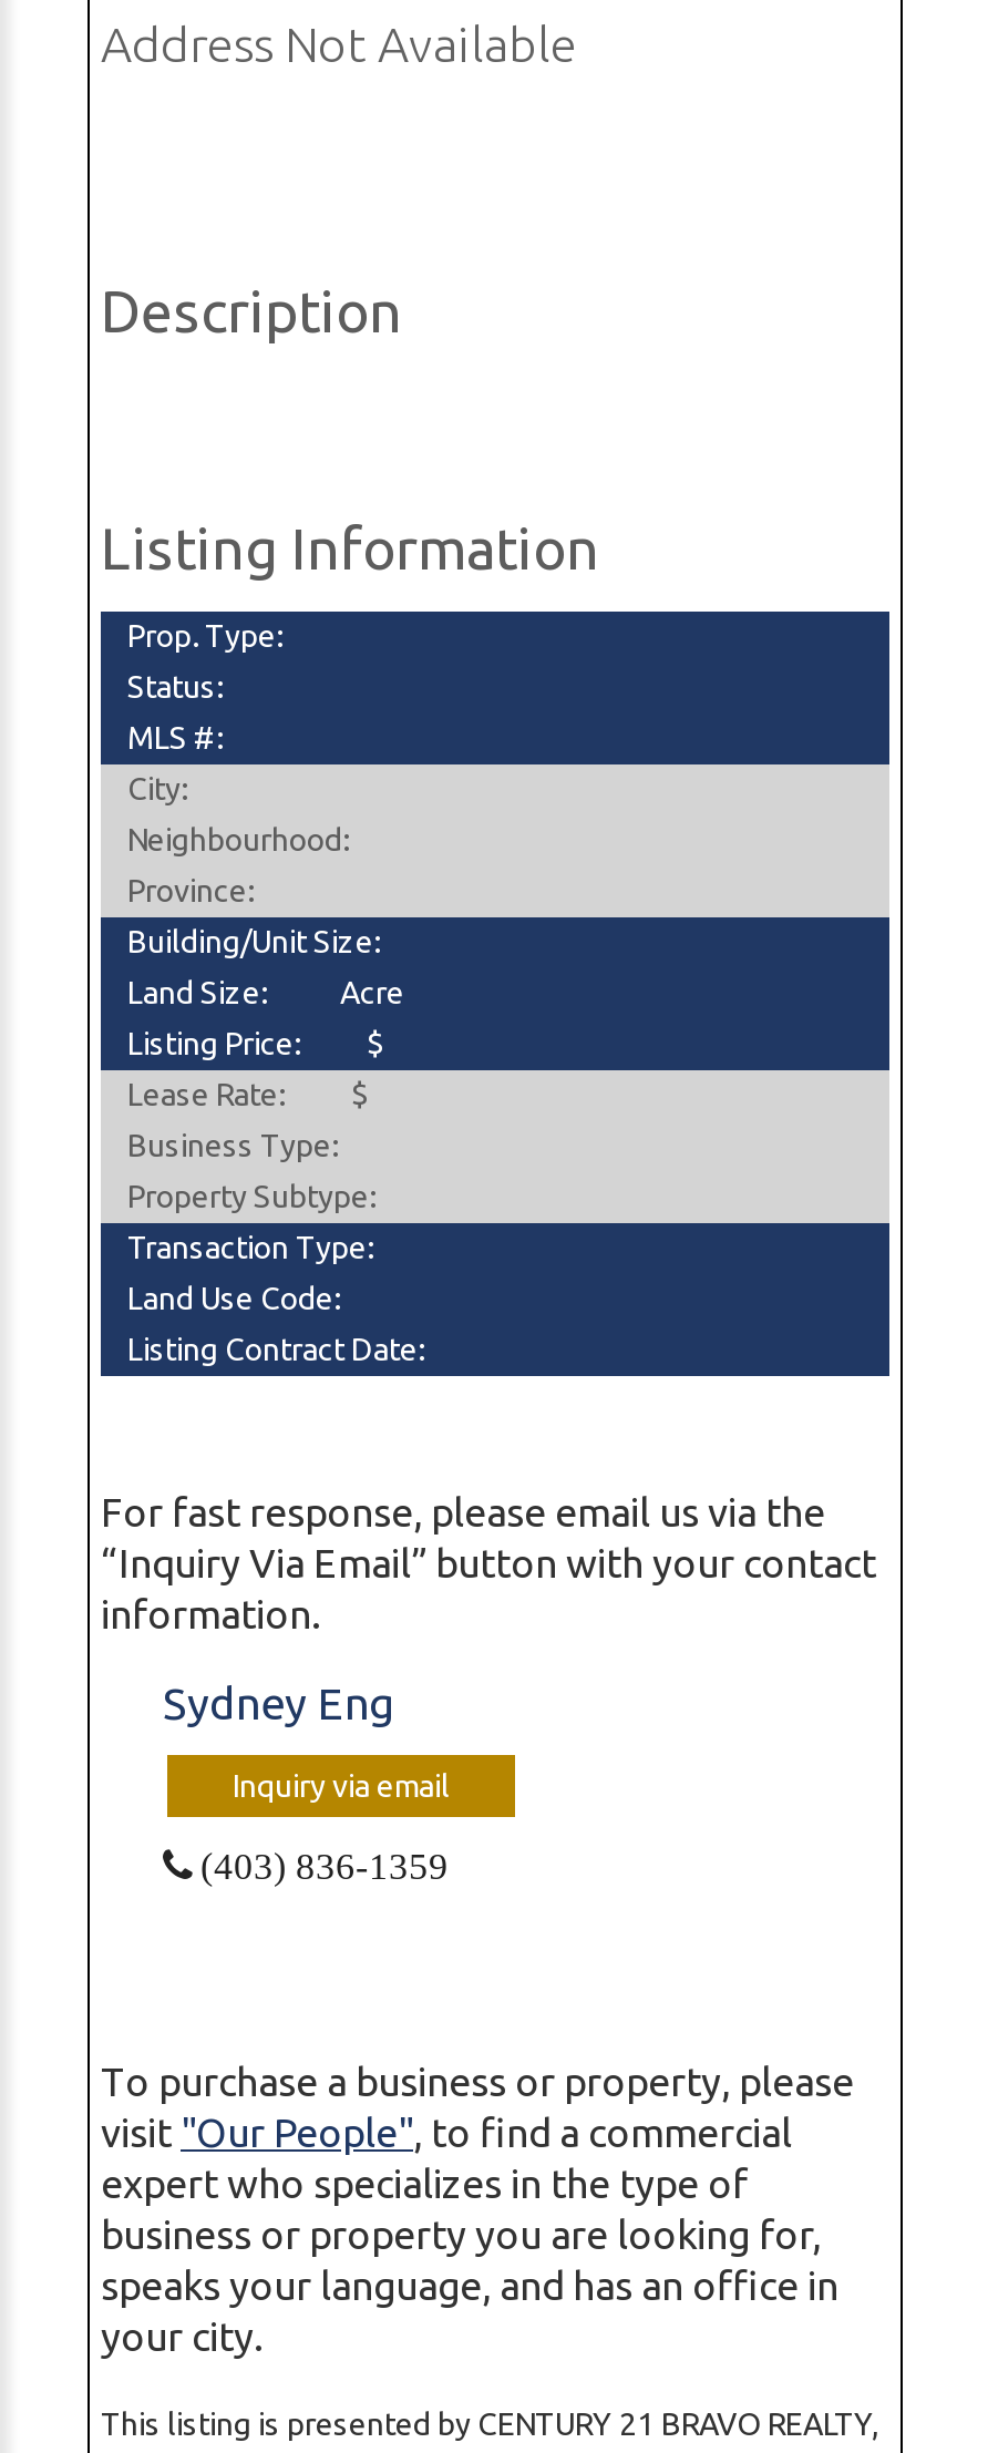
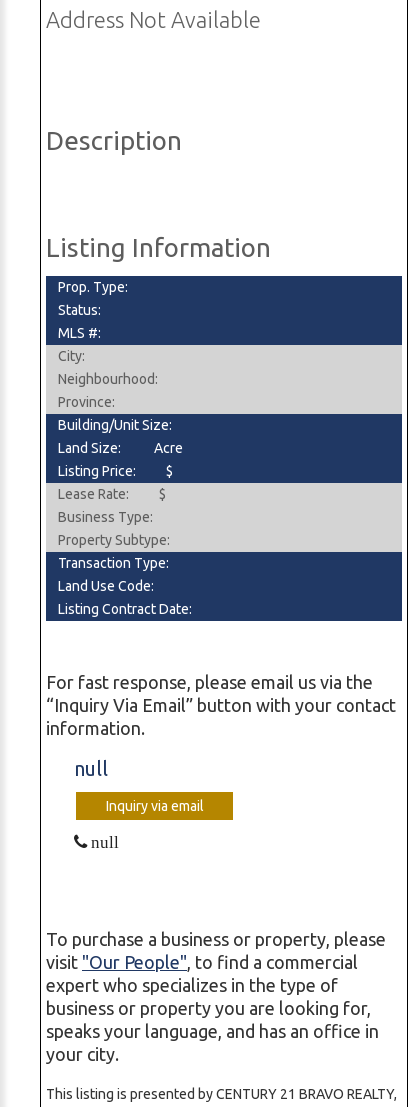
[163,1679,395,1730] Sydney Eng -> [74,757,108,780] null
[192,1847,449,1885] (403) 836-1359 -> [87,833,119,850] null

